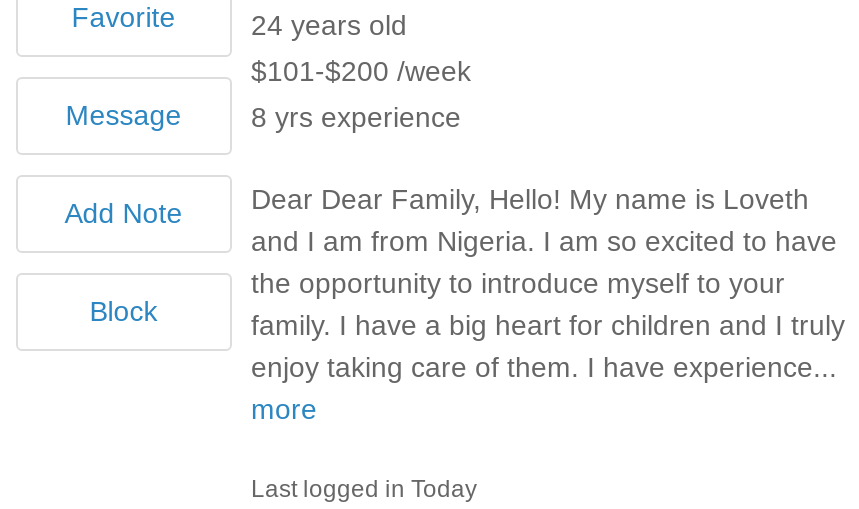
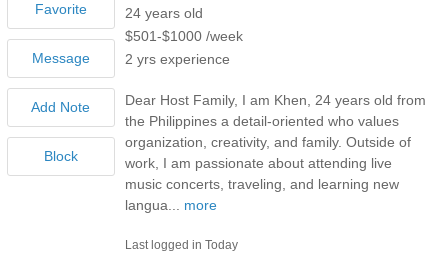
[251,55,471,133] $101-$200 /week | 8 yrs experience -> [124,28,242,67] $501-$1000 /week | 2 yrs experience
[251,183,845,425] Dear Dear Family, Hello! My name is Loveth | and I am from Nigeria. I am so excited to have | the opportunity to introduce myself to your | family. I have a big heart for children and I truly | enjoy taking care of them. I have experience... | more -> [124,92,425,213] Dear Host Family, I am Khen, 24 years old from | the Philippines a detail-oriented who values | organization, creativity, and family. Outside of | work, I am passionate about attending live | music concerts, traveling, and learning new | langua... more

